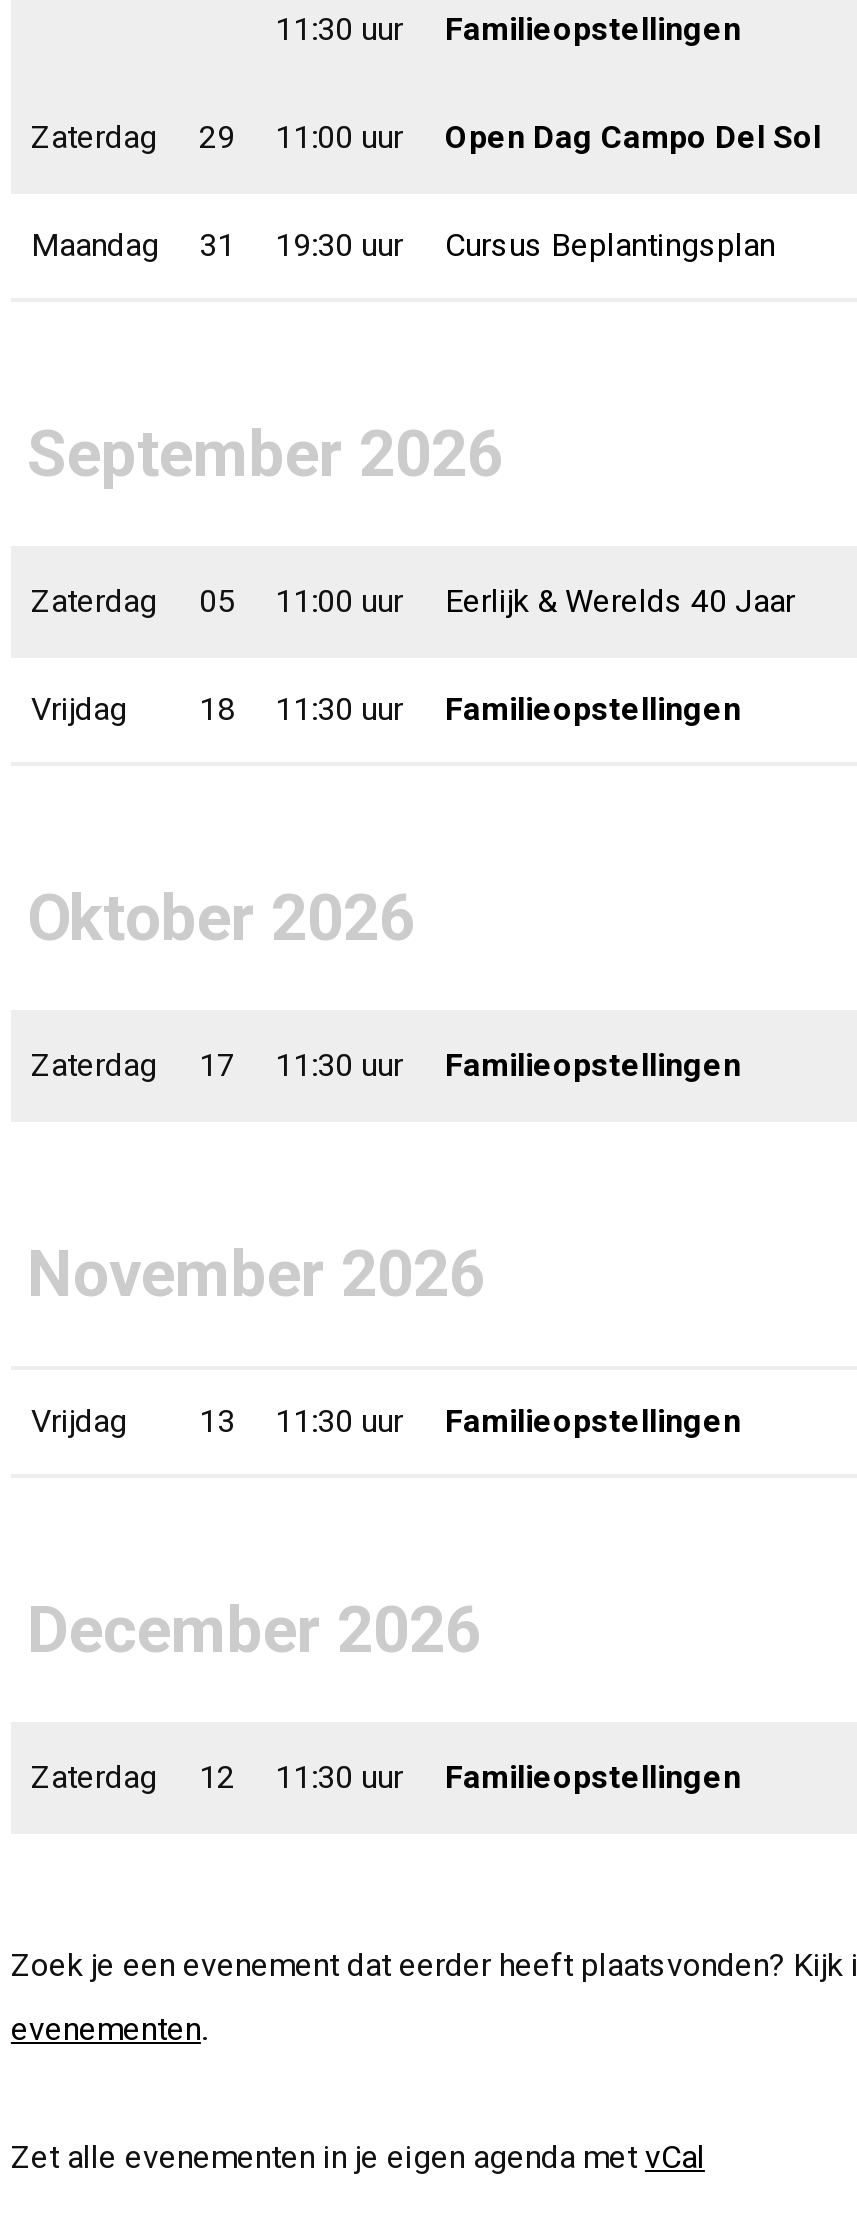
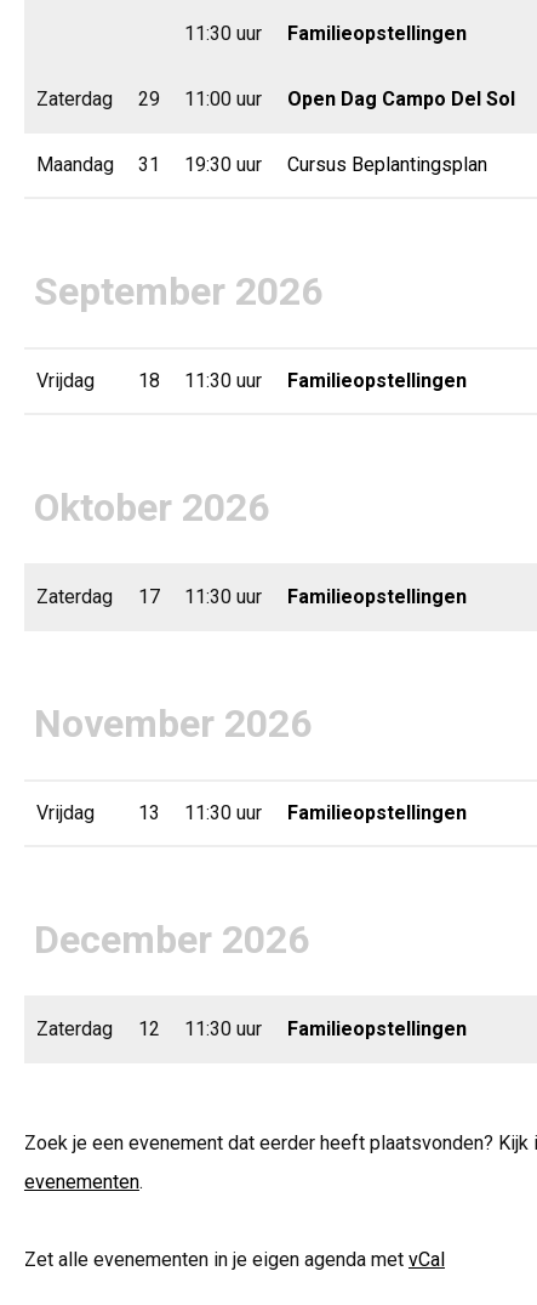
[31,582,795,620] Zaterdag | 05 | 11:00 uur | Eerlijk & Werelds 40 Jaar -> none

